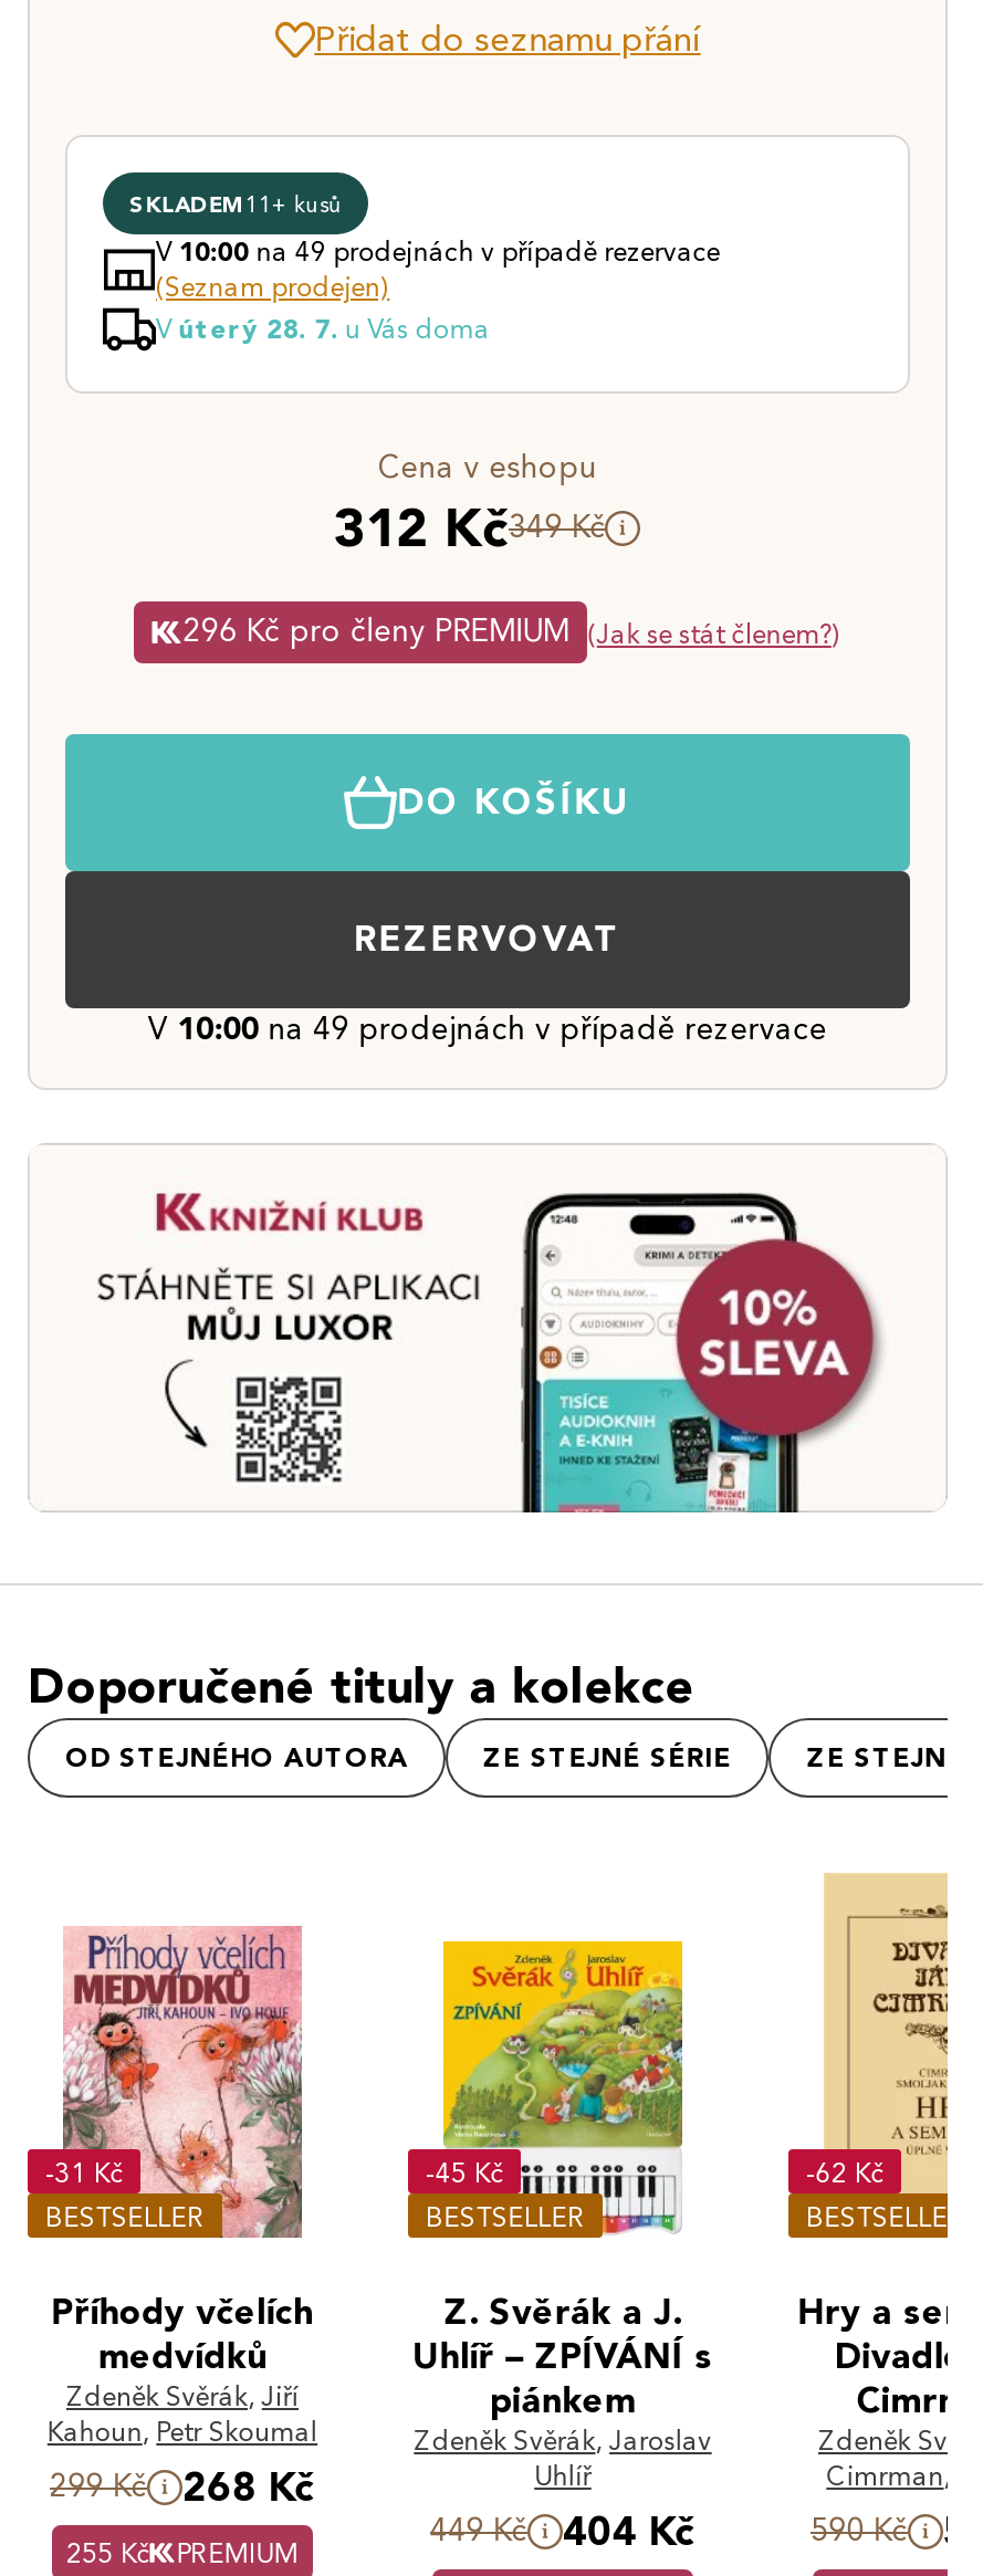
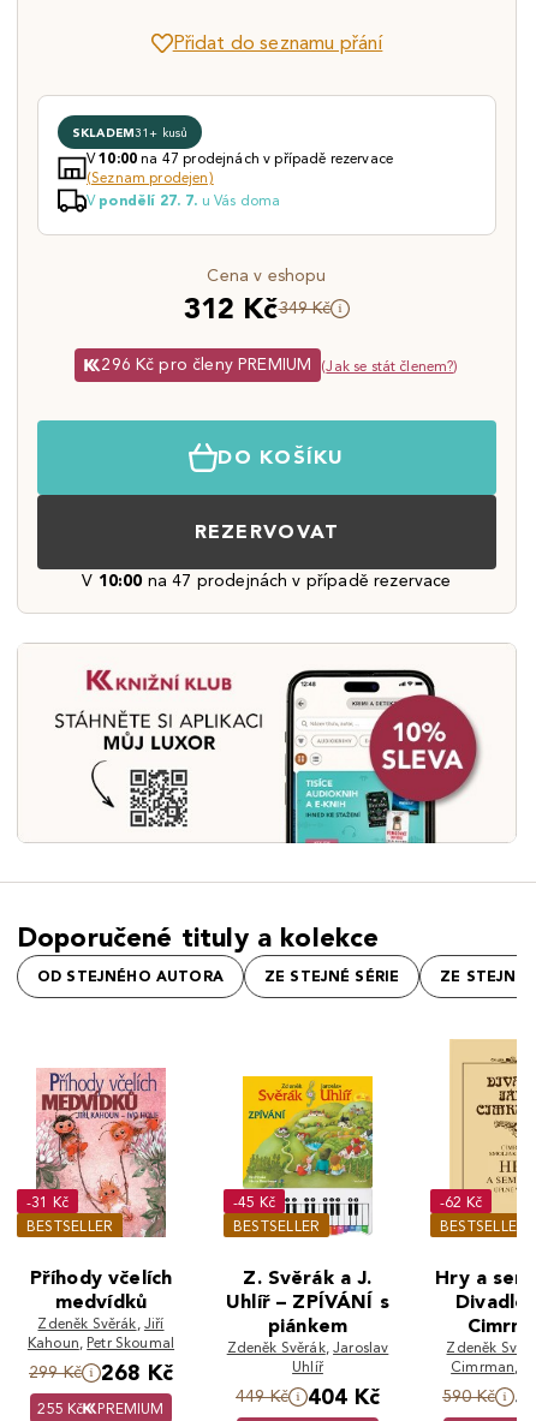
[129,189,343,218] SKLADEM 11+ kusů -> [72,124,188,140] SKLADEM 31+ kusů
[156,234,720,268] V10:00na 49 prodejnách v případě rezervace -> [87,149,393,167] V10:00na 47 prodejnách v případě rezervace
[156,312,490,345] V úterý 28. 7. u Vás doma -> [87,191,280,209] V pondělí 27. 7. u Vás doma
[148,1010,827,1048] V 10:00 na 49 prodejnách v případě rezervace -> [82,571,451,591] V 10:00 na 47 prodejnách v případě rezervace

